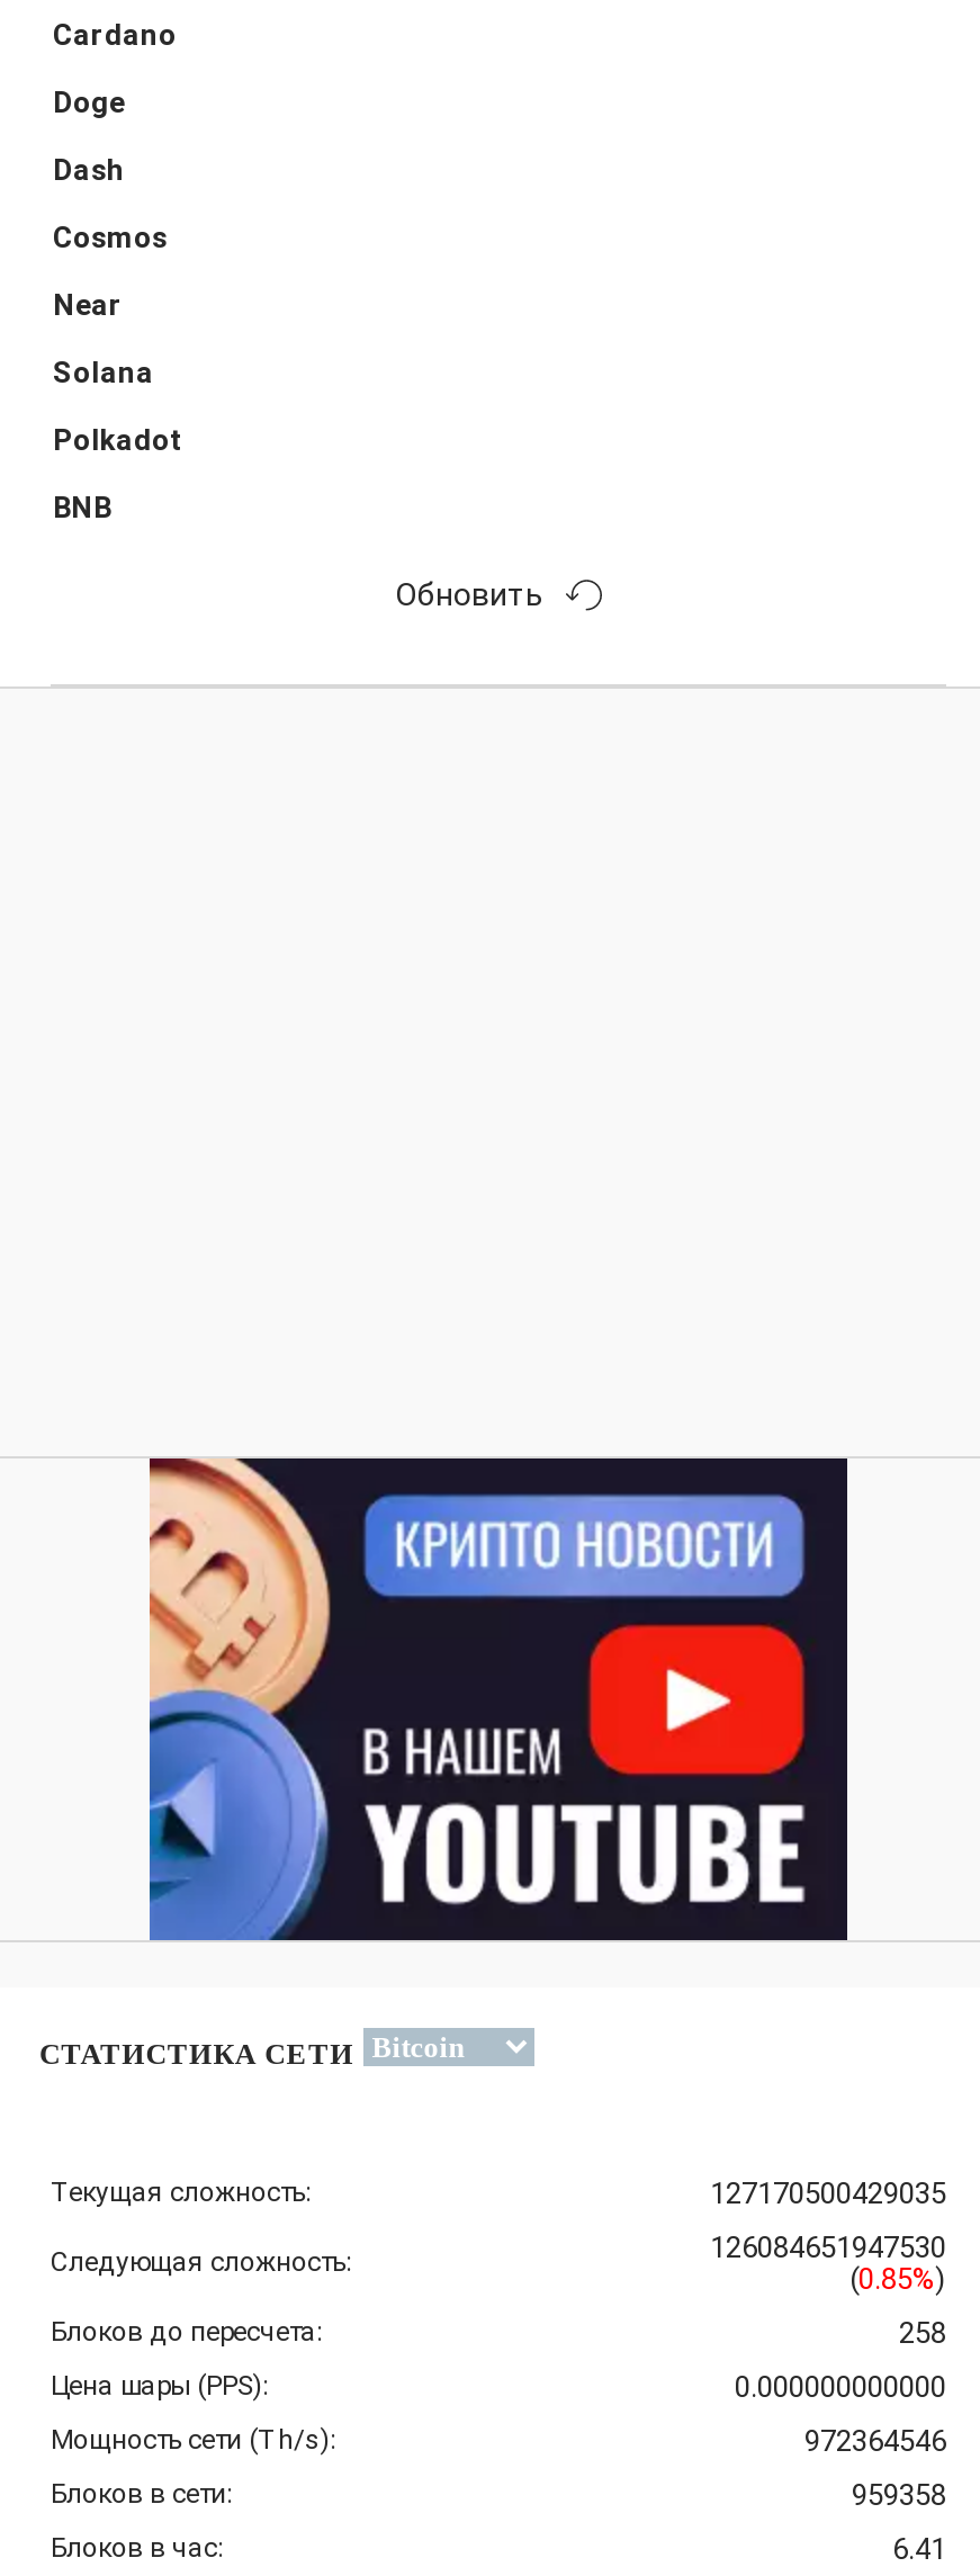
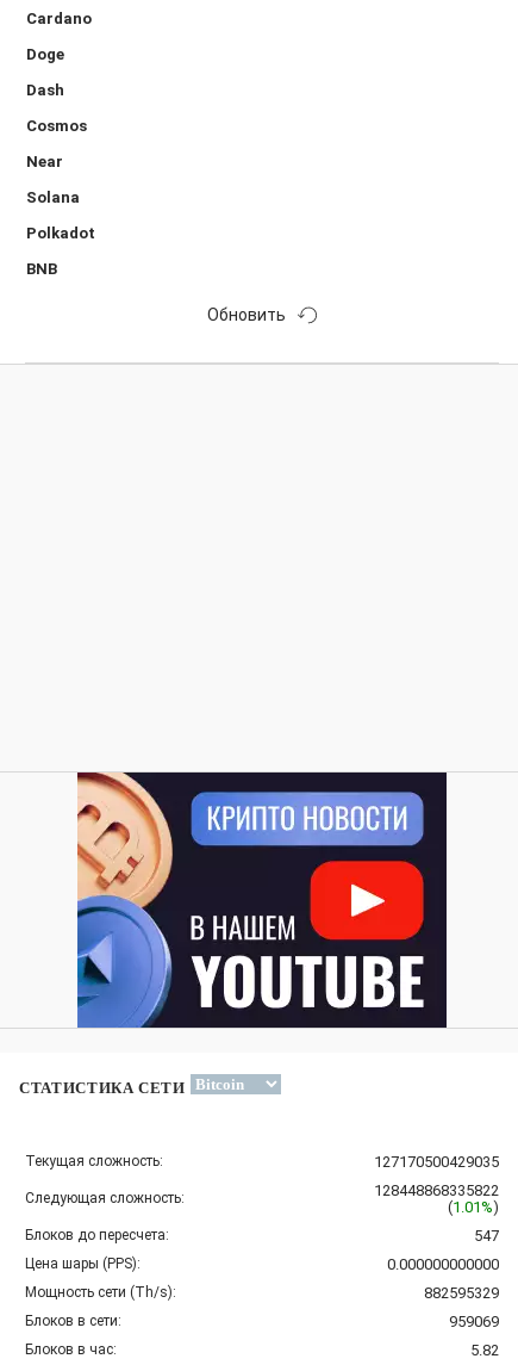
[710,2230,946,2264] 126084651947530 -> [374,1181,499,1199] 128448868335822
[849,2262,946,2295] (0.85%) -> [448,1198,499,1216] (1.01%)
[899,2316,946,2349] 258 -> [474,1226,499,1244] 547
[804,2424,946,2457] 972364546 -> [424,1284,499,1302] 882595329
[852,2478,946,2511] 959358 -> [449,1312,499,1330] 959069
[892,2532,946,2565] 6.41 -> [470,1341,499,1359] 5.82

